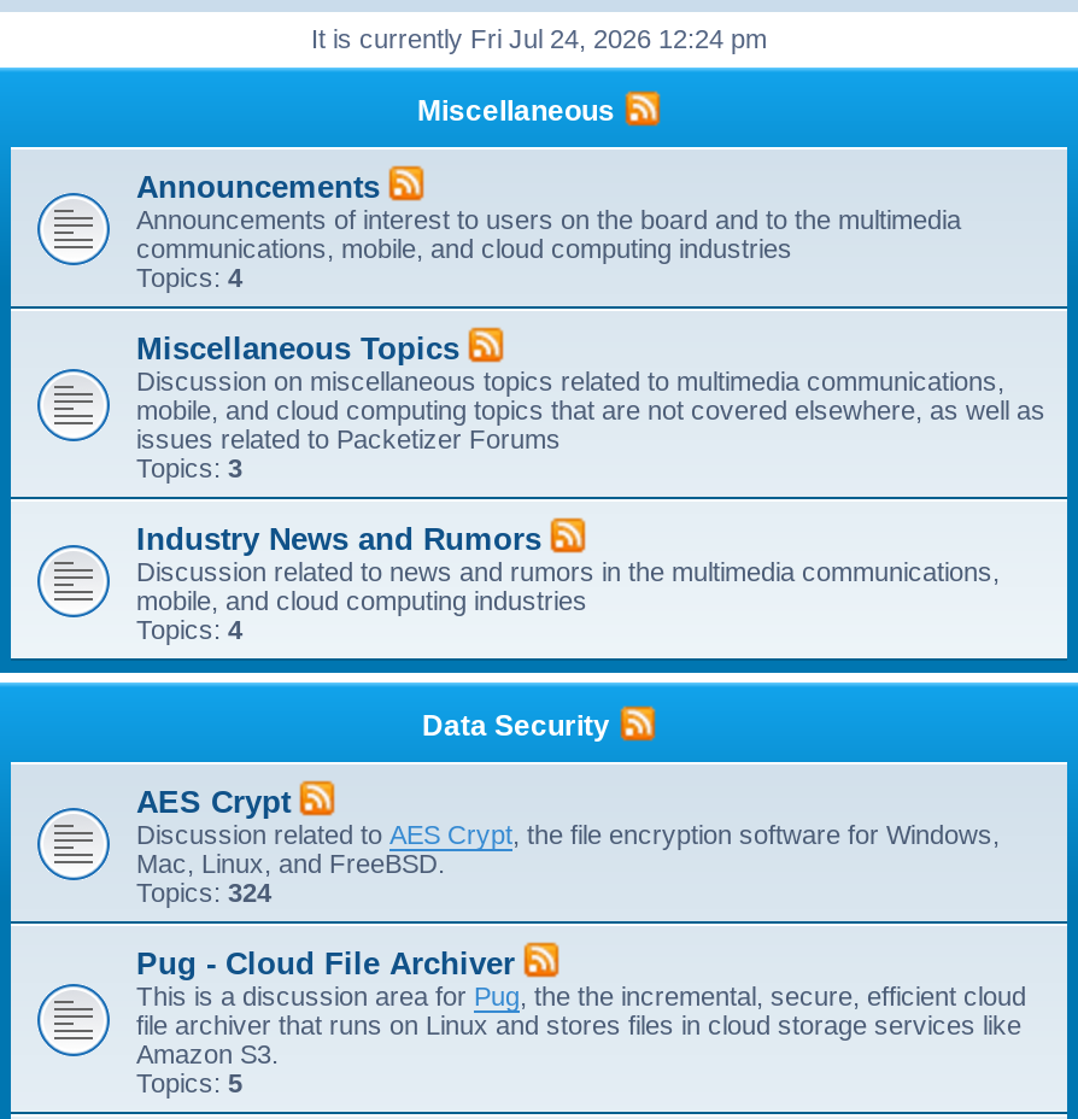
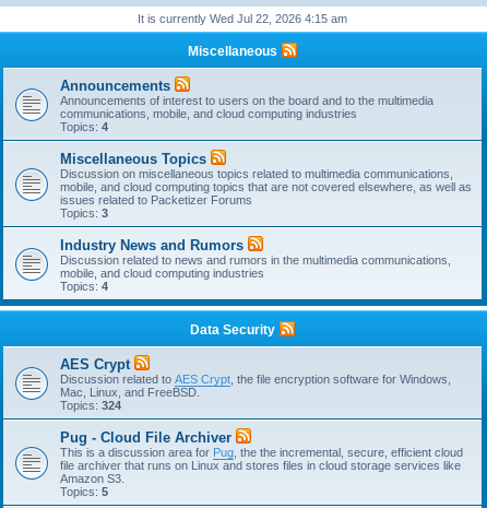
[311,24,767,53] It is currently Fri Jul 24, 2026 12:24 pm -> [138,12,347,25] It is currently Wed Jul 22, 2026 4:15 am

